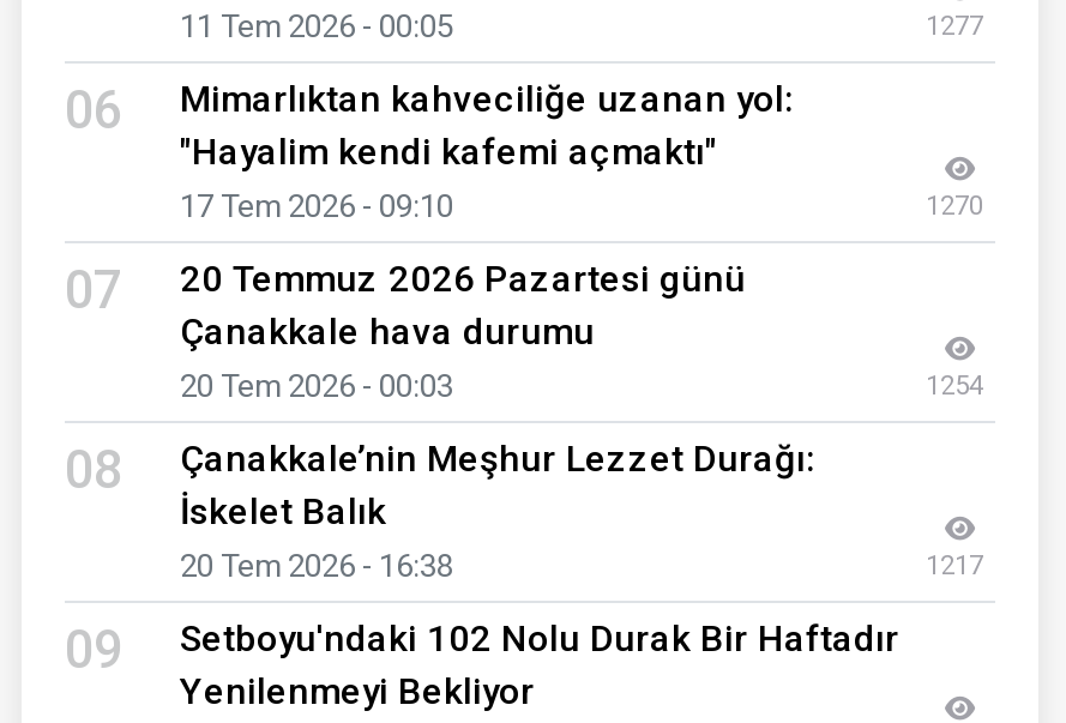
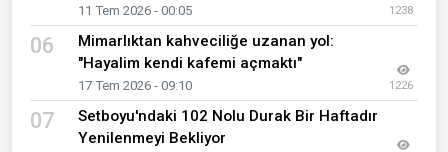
[926,11,983,42] 1277 -> [389,4,413,17] 1238
[926,190,983,222] 1270 -> [389,79,413,92] 1226
[65,258,983,680] 20 Temmuz 2026 Pazartesi günü | Çanakkale hava durumu | 20 Tem 2026 - 00:03 | 1254 | 08 | Çanakkale’nin Meşhur Lezzet Durağı: | İskelet Balık | 20 Tem 2026 - 16:38 | 1217 | 09 -> none

